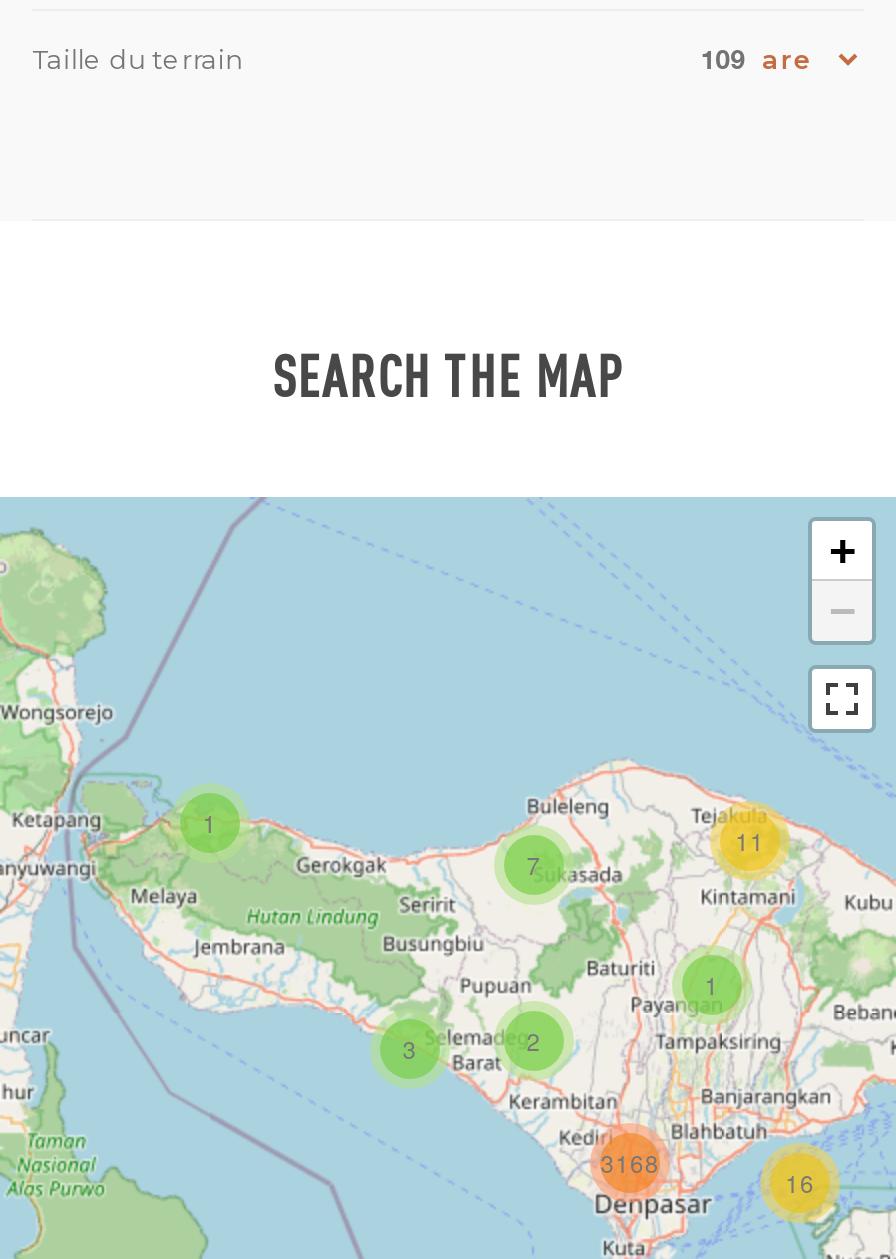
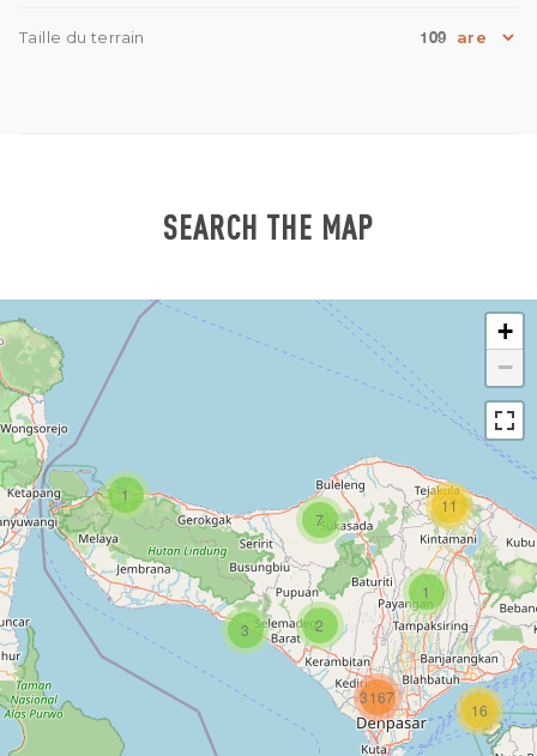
[600,1145,660,1179] 3168 -> [360,687,395,707] 3167

